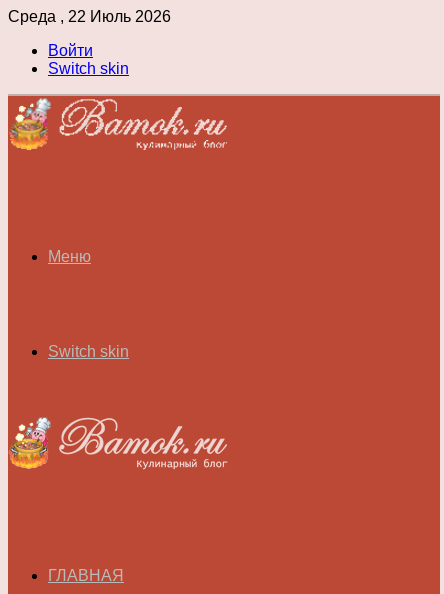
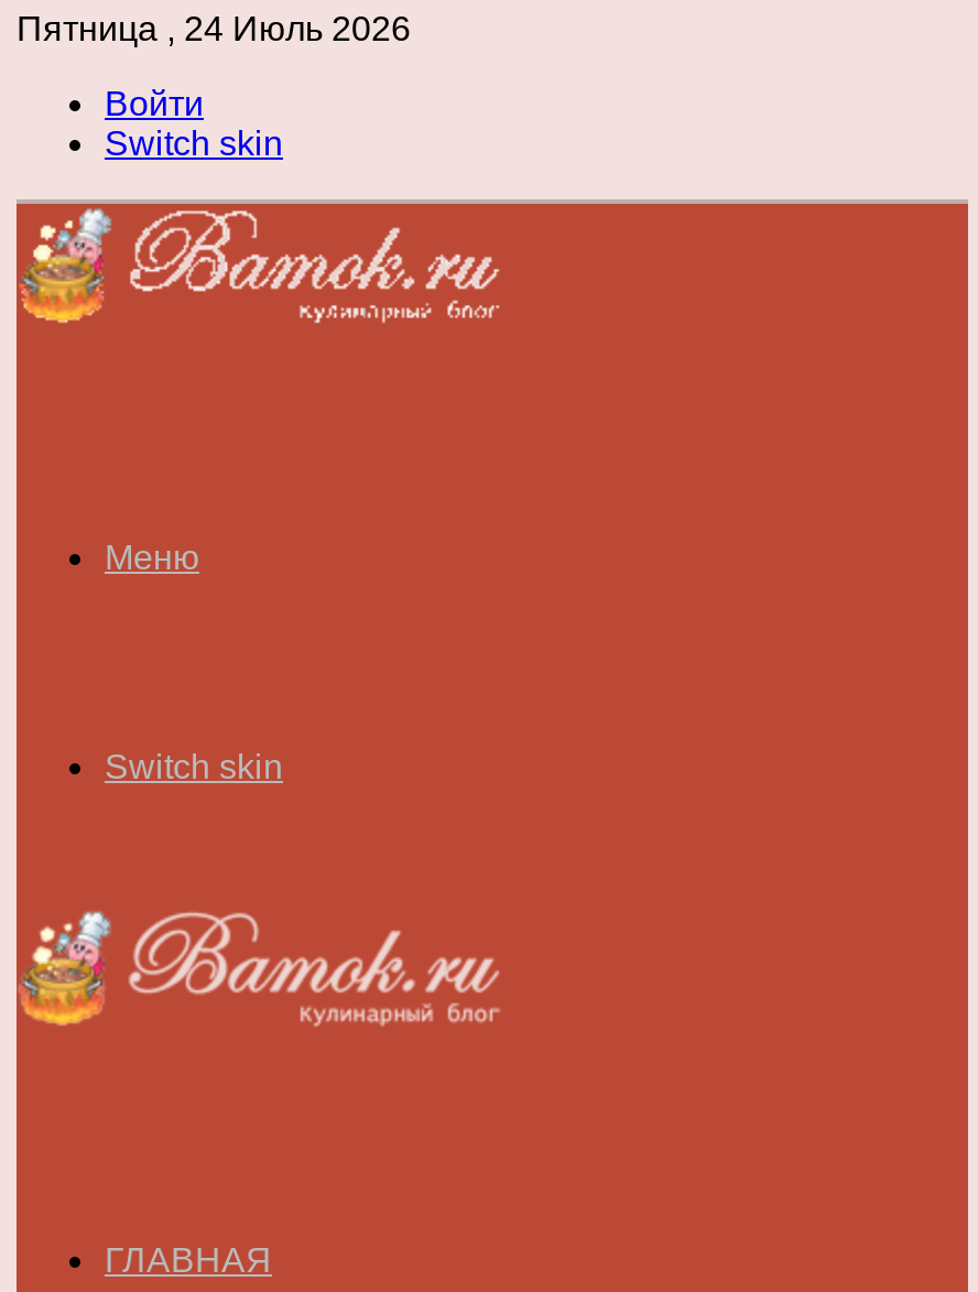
[8,8,171,25] Среда , 22 Июль 2026 -> [17,10,411,47] Пятница , 24 Июль 2026

